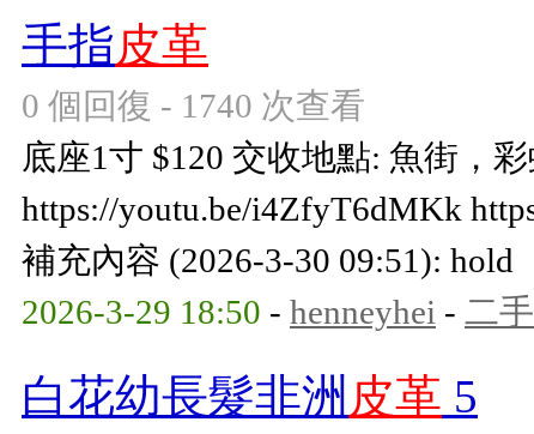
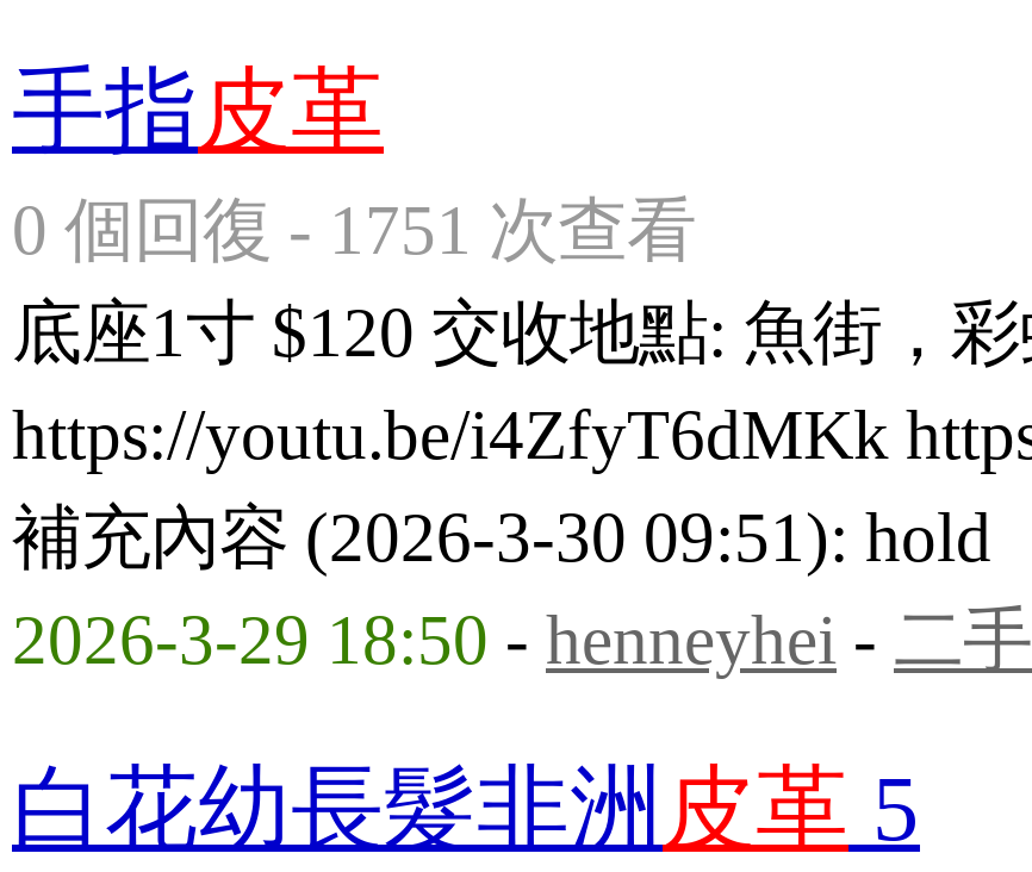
[22,86,365,125] 0 個回復 - 1740 次查看 -> [12,192,696,268] 0 個回復 - 1751 次查看

